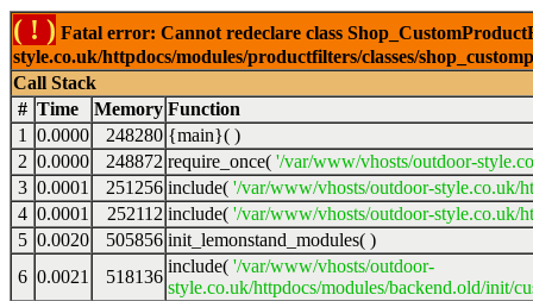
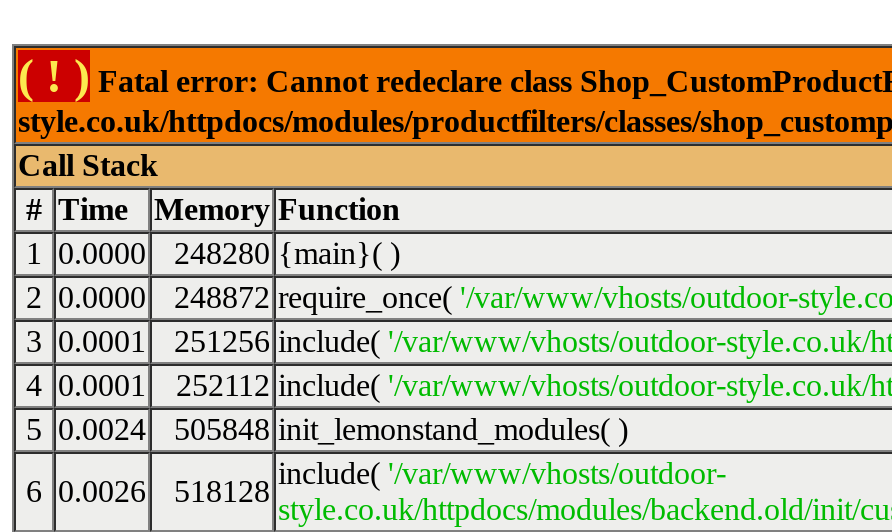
[18,230,89,250] 5 0.0020 -> [26,412,146,446] 5 0.0024
[106,230,376,250] 505856 init_lemonstand_modules( ) -> [174,412,628,446] 505848 init_lemonstand_modules( )
[18,266,89,287] 6 0.0021 -> [26,474,146,508] 6 0.0026
[106,266,163,287] 518136 -> [174,474,270,508] 518128

